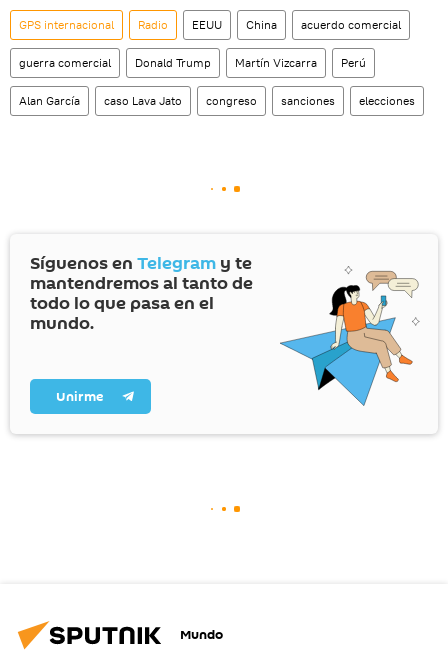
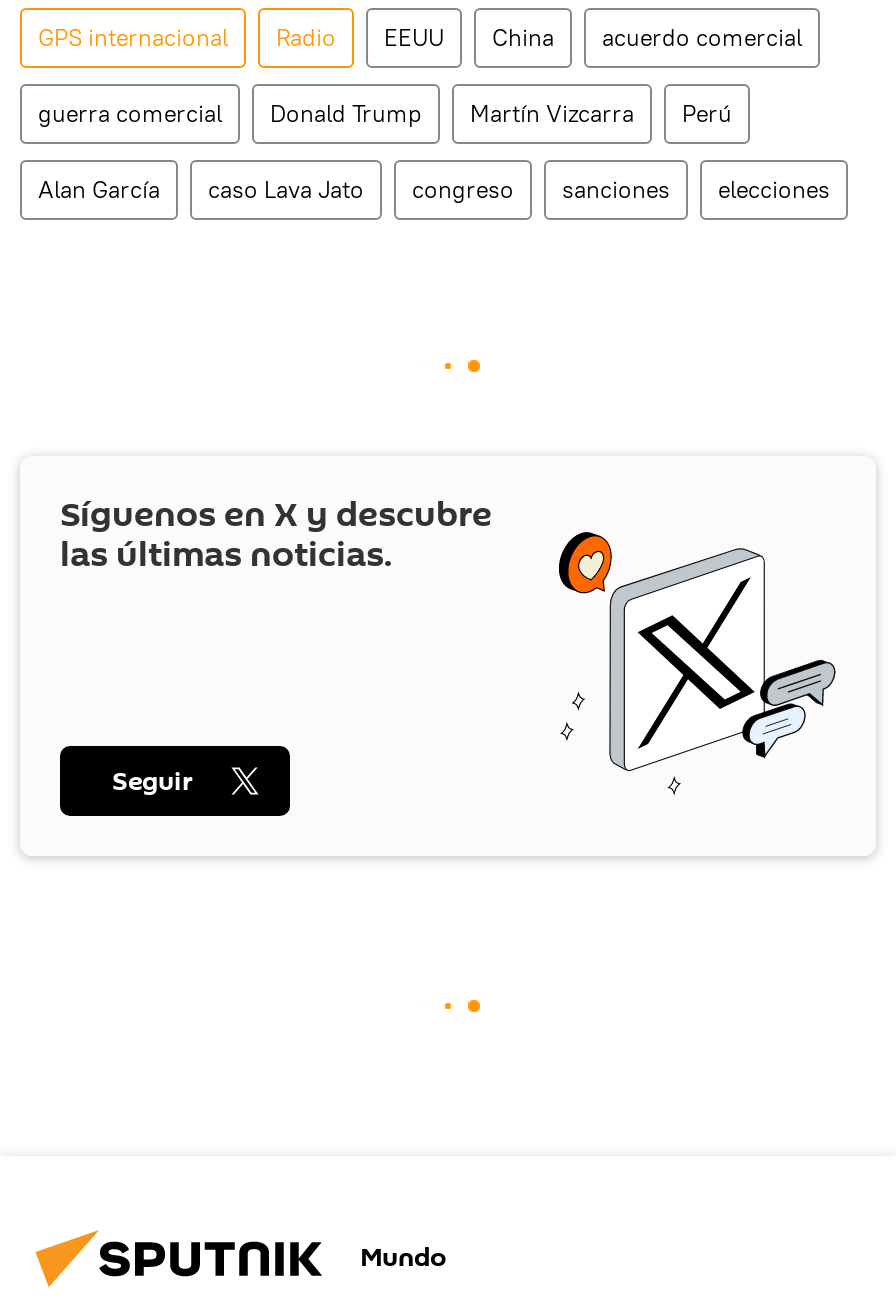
[30,251,420,406] [image] | Síguenos en Telegram y te | mantendremos al tanto de | todo lo que pasa en el | mundo. -> [60,490,838,798] [image] | Síguenos en X y descubre | las últimas noticias.
[56,387,103,406] Unirme -> [112,762,194,800] Seguir

